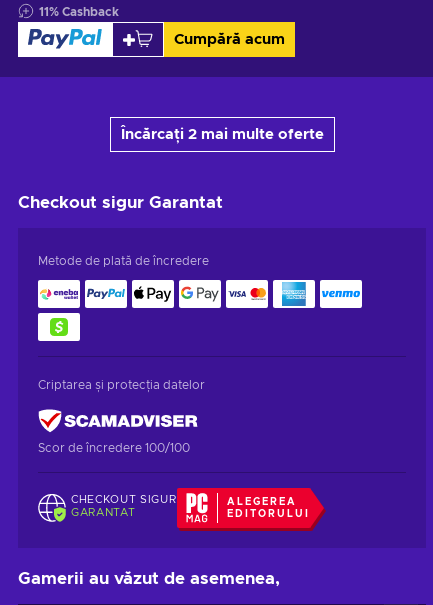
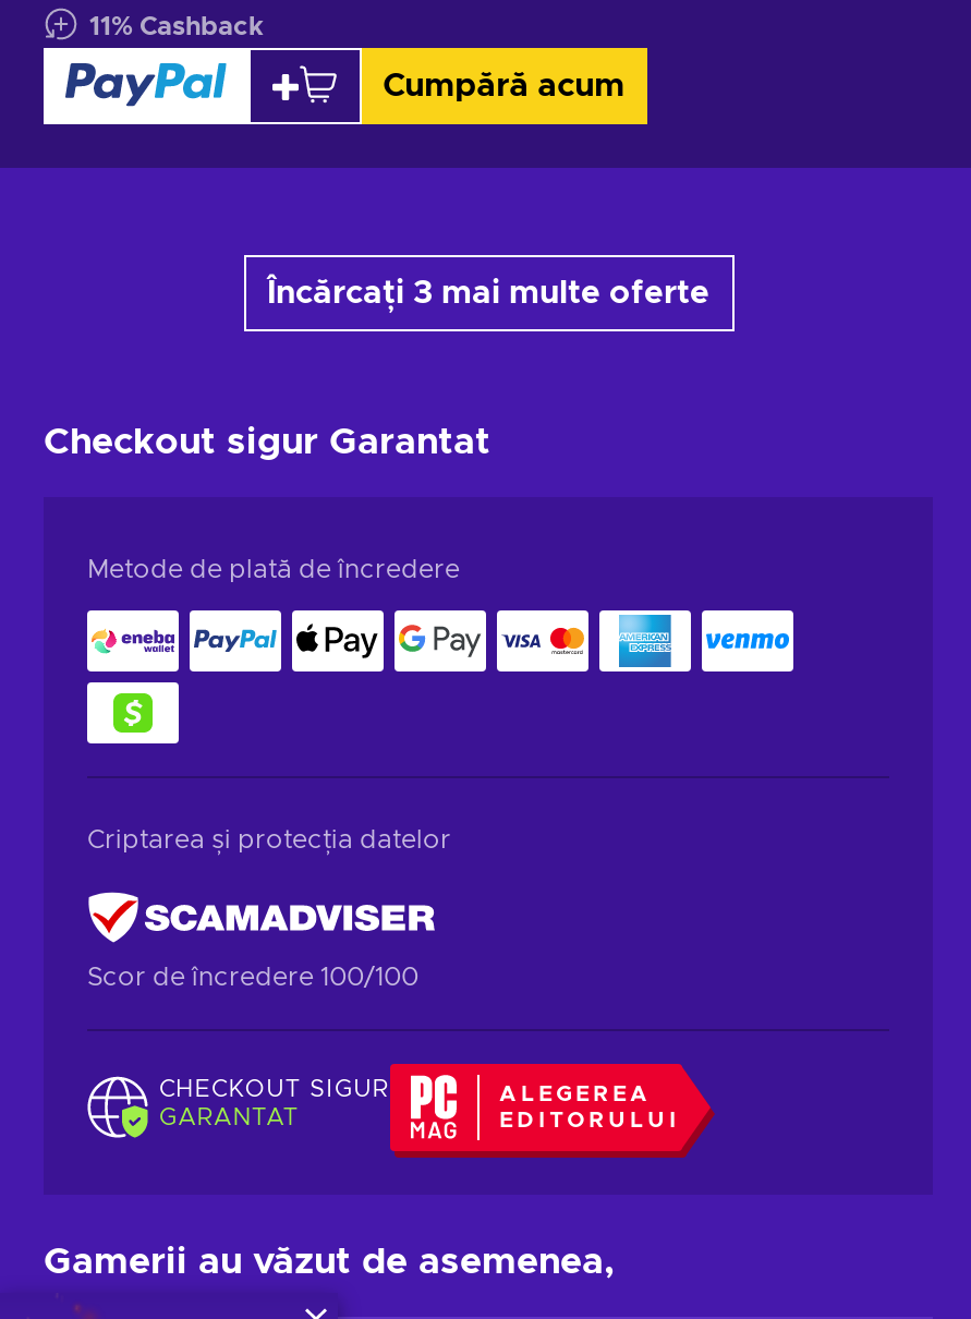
[120,127,323,142] Încărcați 2 mai multe oferte -> [267,276,709,309] Încărcați 3 mai multe oferte

